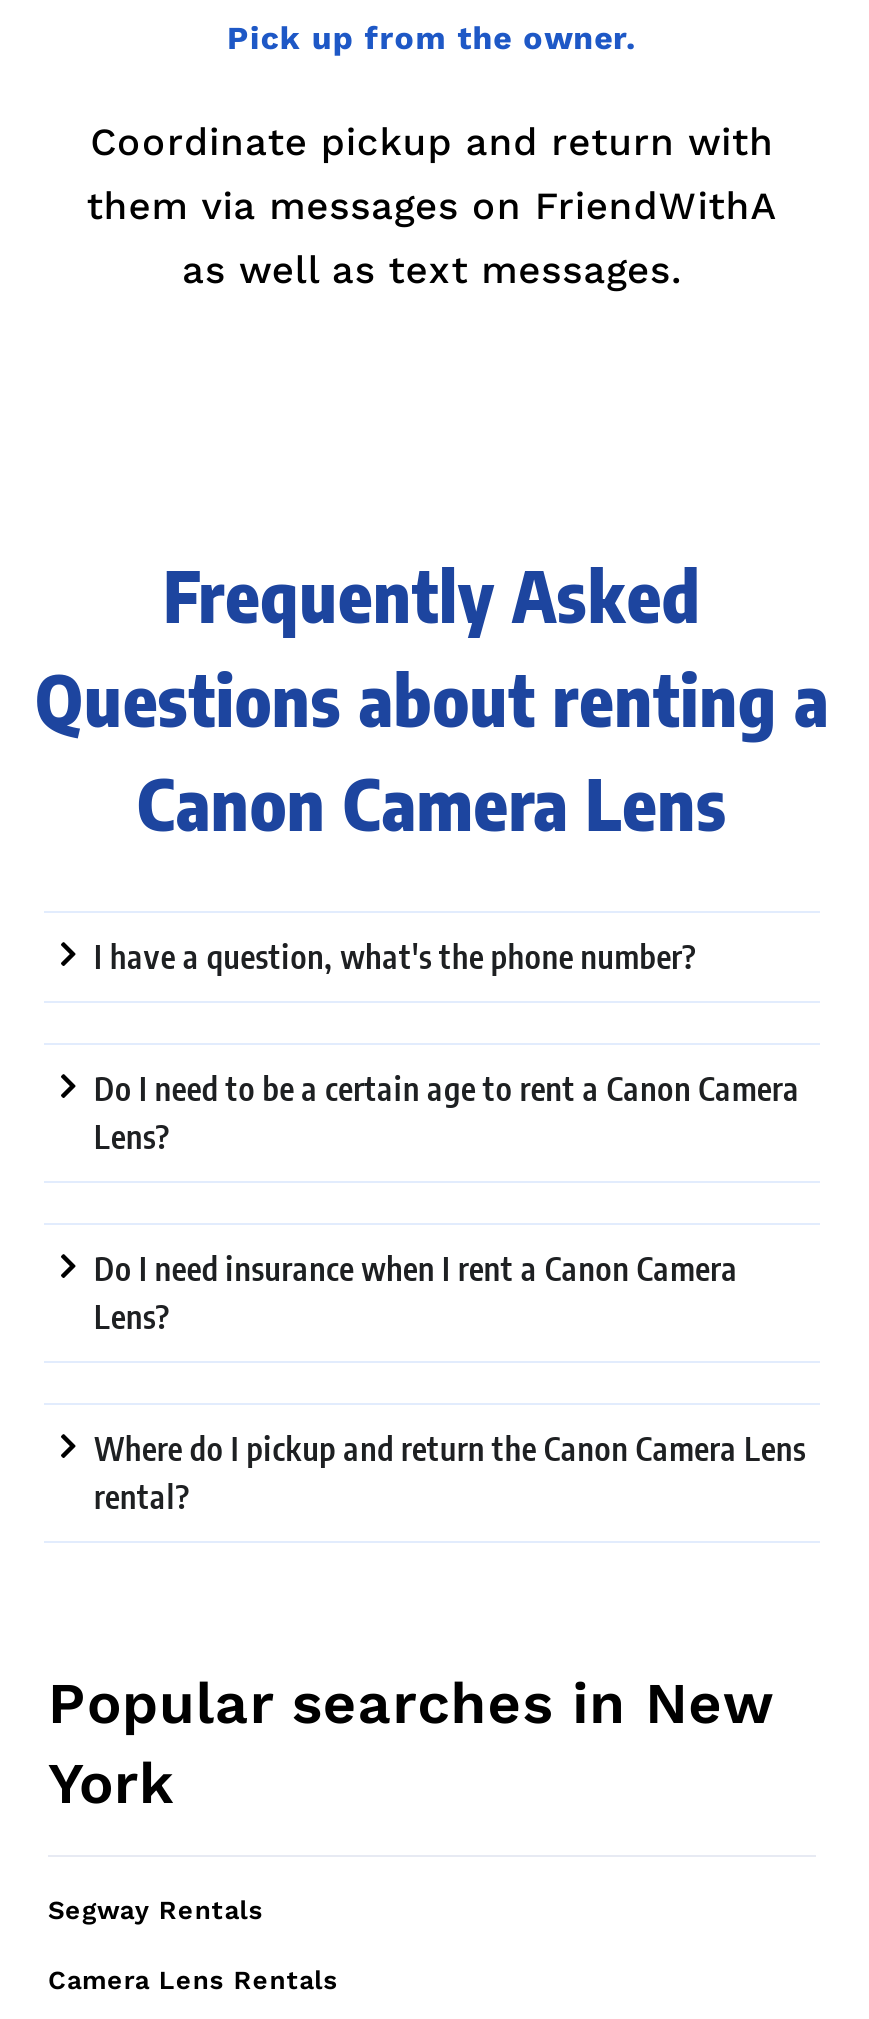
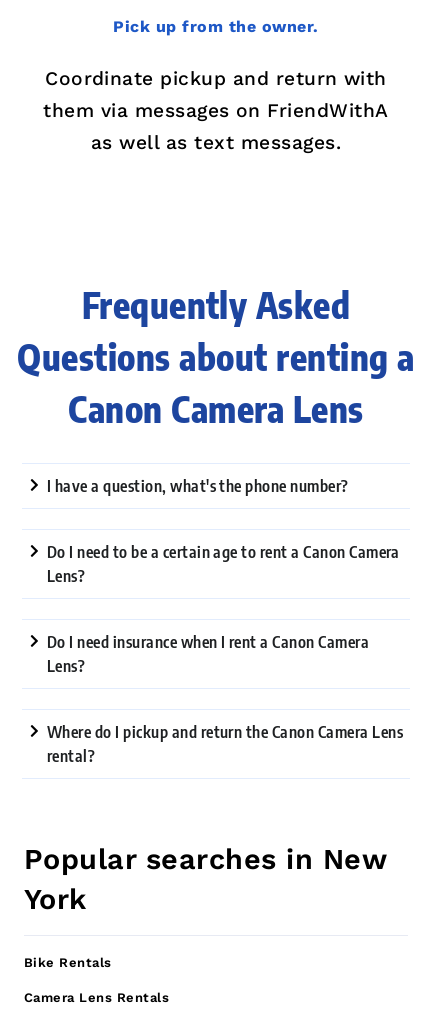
[48,1895,263,1925] Segway Rentals -> [24,955,112,970] Bike Rentals

